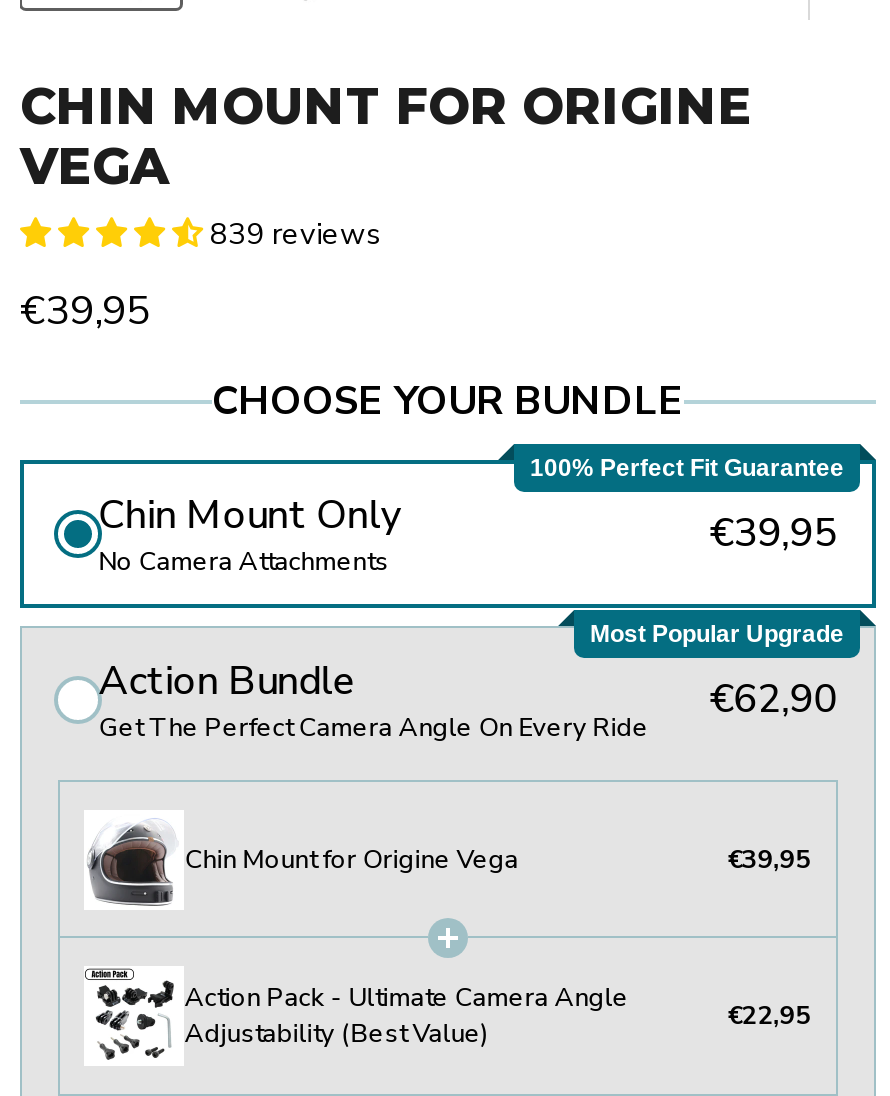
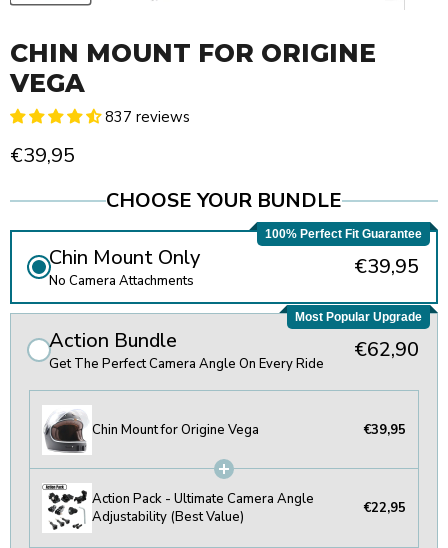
[210,214,380,254] 839 reviews -> [105,107,190,127] 837 reviews

